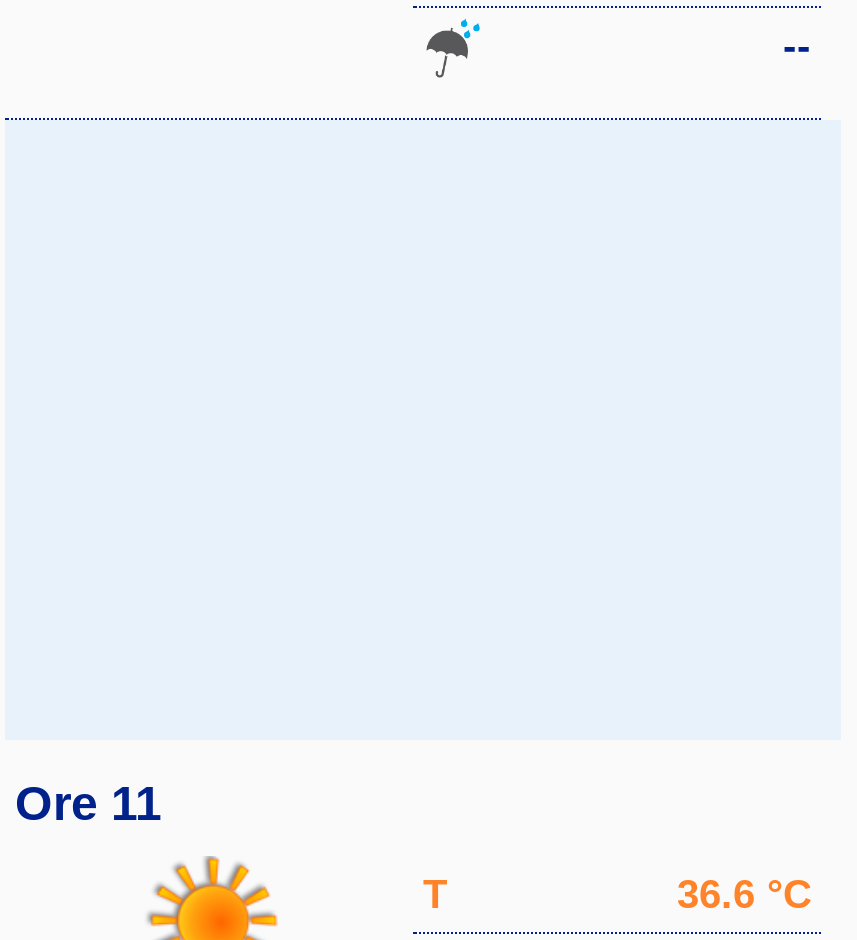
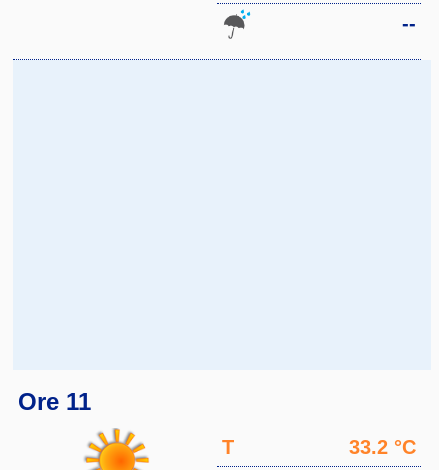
[677,872,811,916] 36.6 °C -> [349,436,416,458] 33.2 °C

